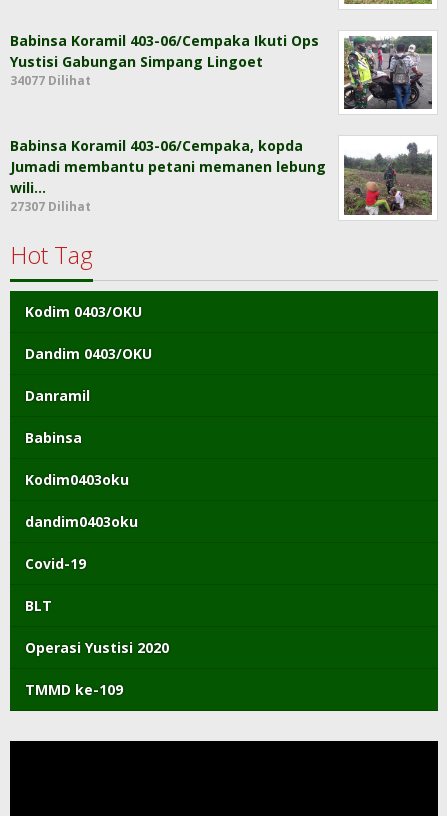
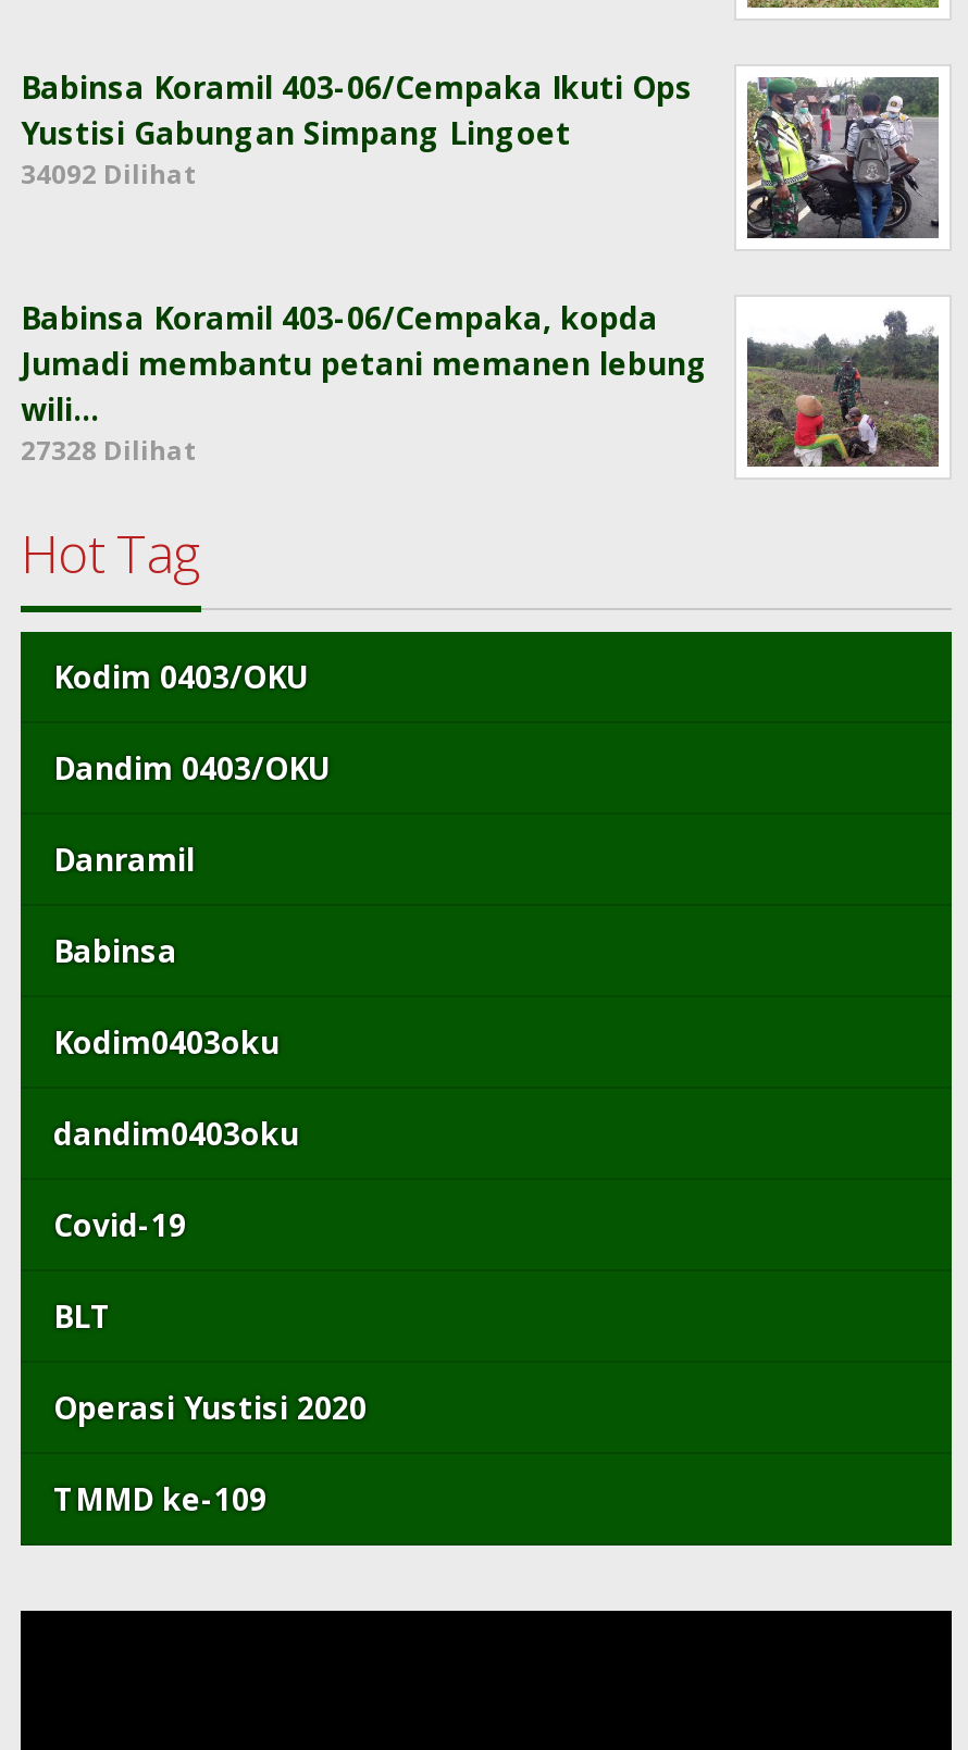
[10,72,91,89] 34077 Dilihat -> [21,157,197,194] 34092 Dilihat
[10,198,91,215] 27307 Dilihat -> [21,431,197,468] 27328 Dilihat

